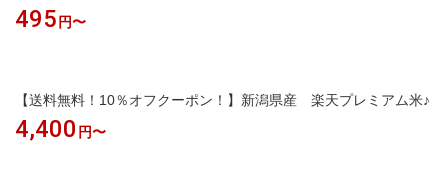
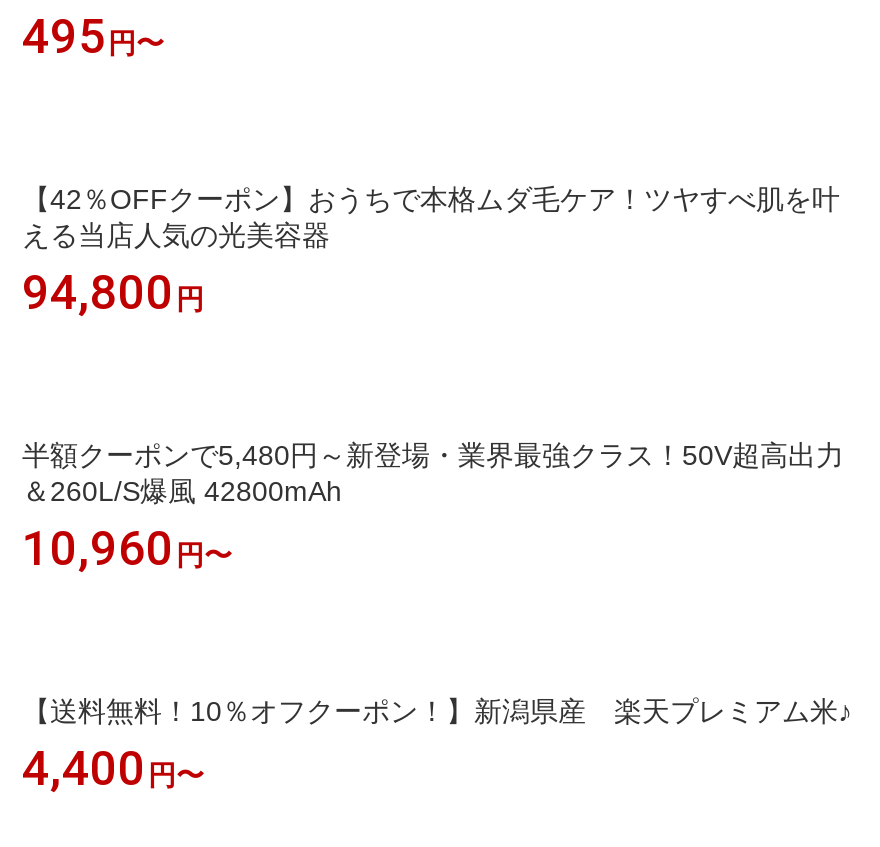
none -> [22,183,844,577] 【42％OFFクーポン】おうちで本格ムダ毛ケア！ツヤすべ肌を叶 | える当店人気の光美容器 | 94,800円 | 半額クーポンで5,480円～新登場・業界最強クラス！50V超高出力 | ＆260L/S爆風 42800mAh | 10,960円〜

